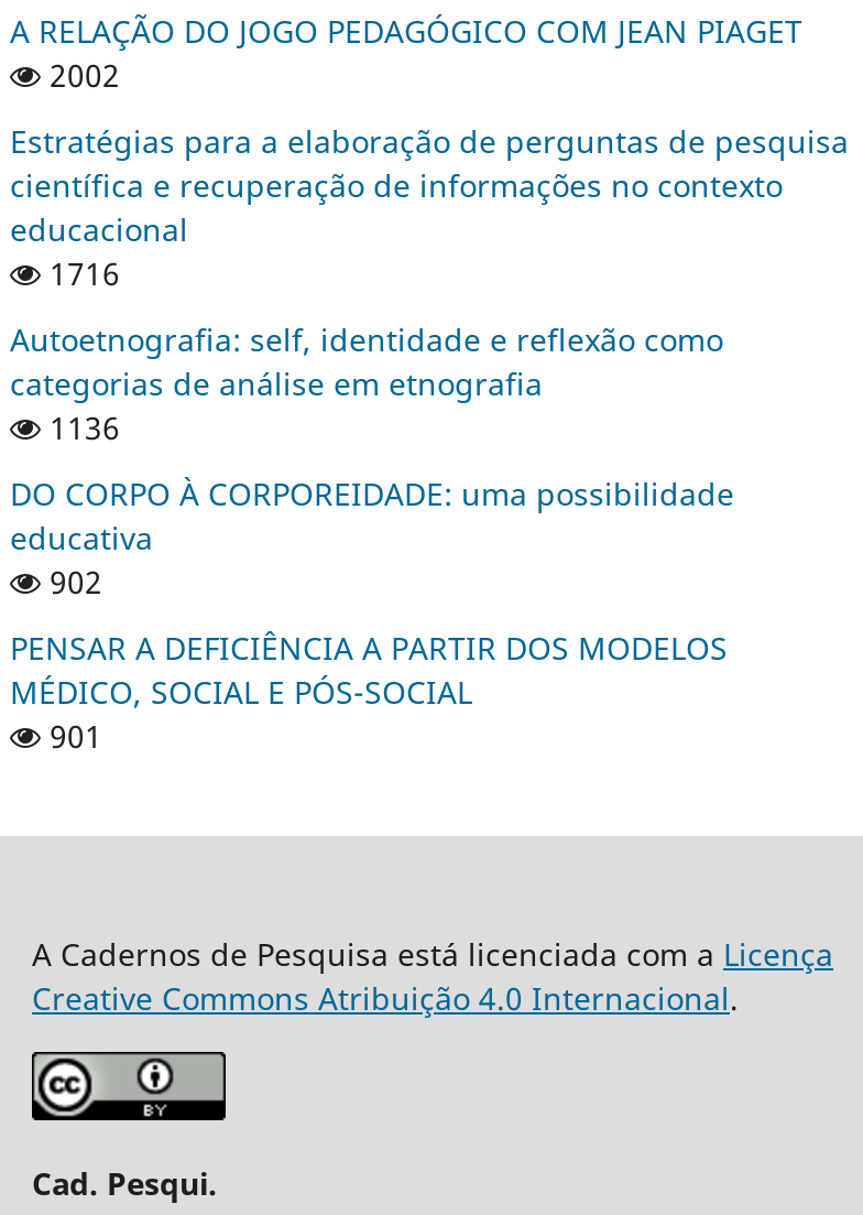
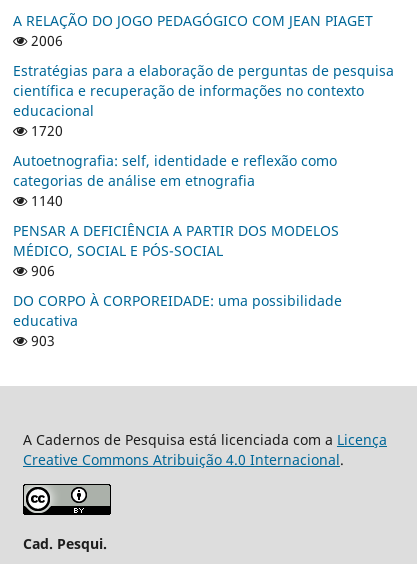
[41,54,120,96] 2002 -> [27,31,63,50] 2006
[41,253,120,295] 1716 -> [27,121,63,140] 1720
[41,407,120,603] 1136 | 902 -> [27,191,63,210] 1140
moved [10,473,734,559] -> [13,291,342,330]: DO CORPO À CORPOREIDADE: uma possibilidade | educativa
moved [10,627,728,713] -> [13,221,339,260]: PENSAR A DEFICIÊNCIA A PARTIR DOS MODELOS | MÉDICO, SOCIAL E PÓS-SOCIAL
[41,715,102,757] 901 -> [27,261,55,350] 906 | 903

